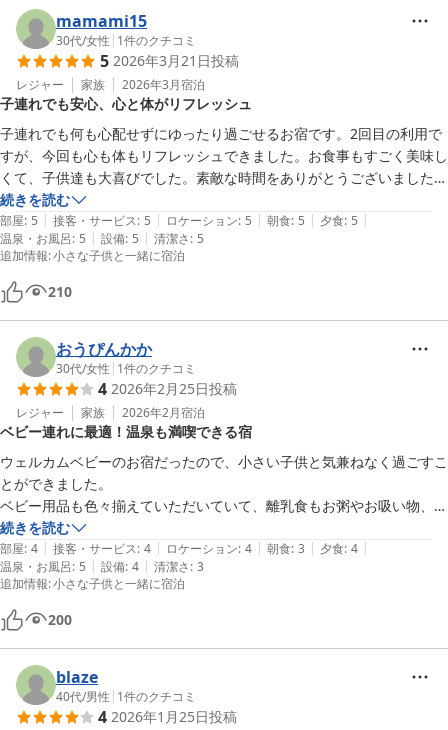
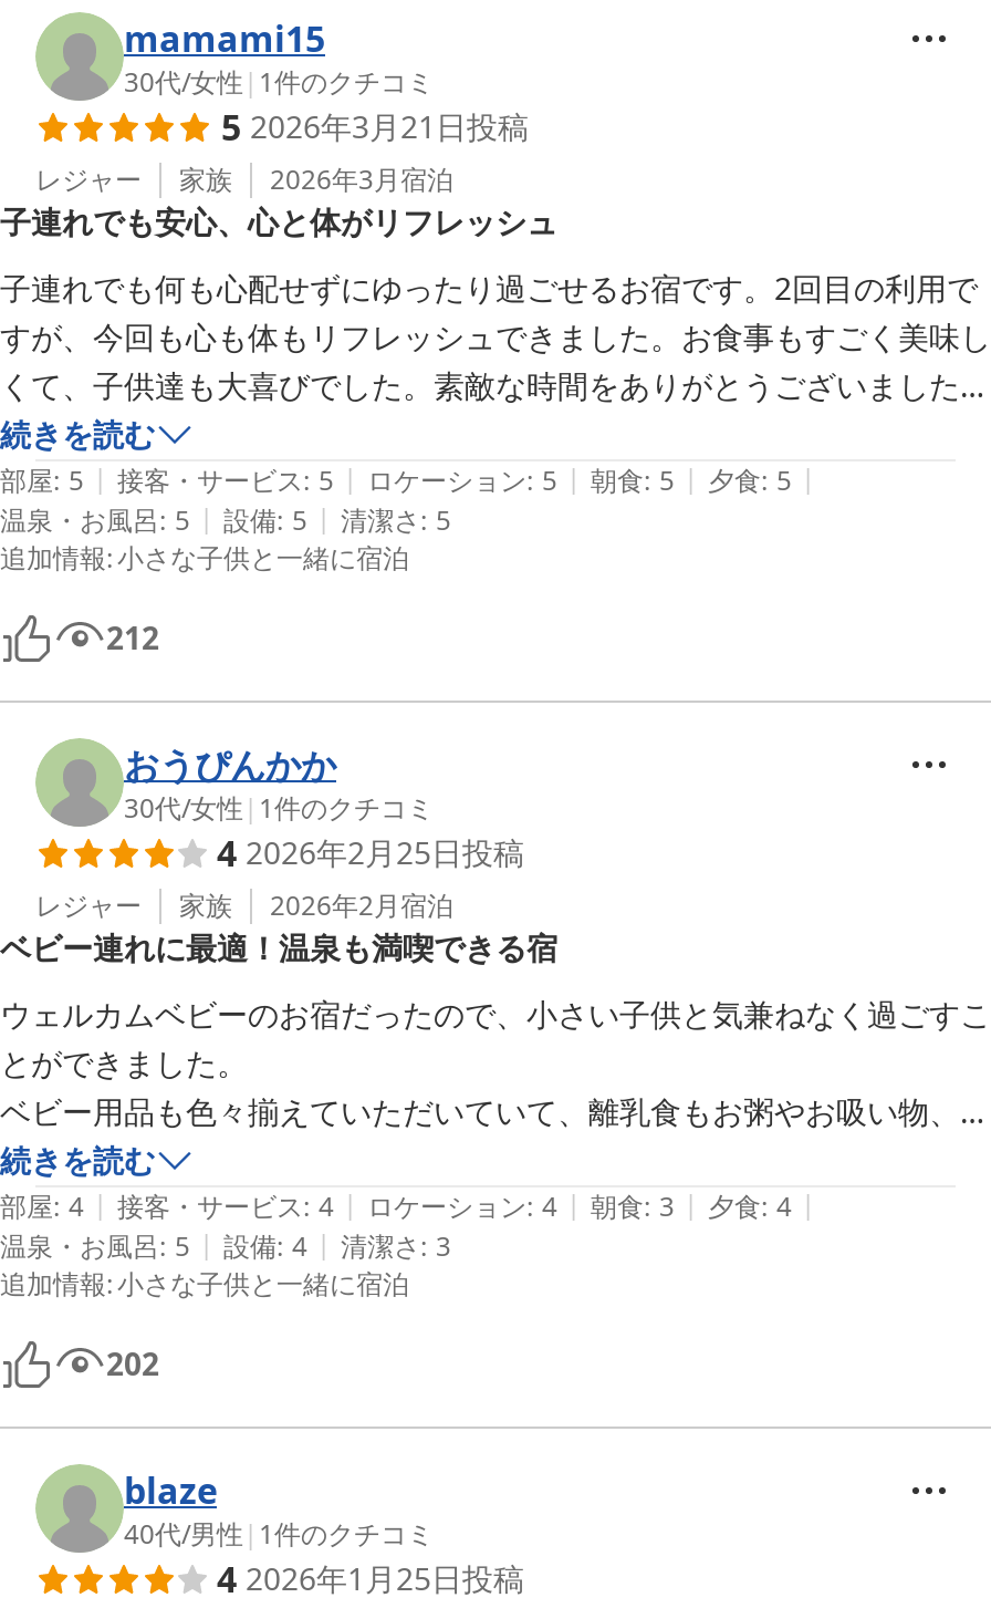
[48,282,72,301] 210 -> [106,616,159,658] 212
[48,610,72,629] 200 -> [106,1342,159,1384] 202

